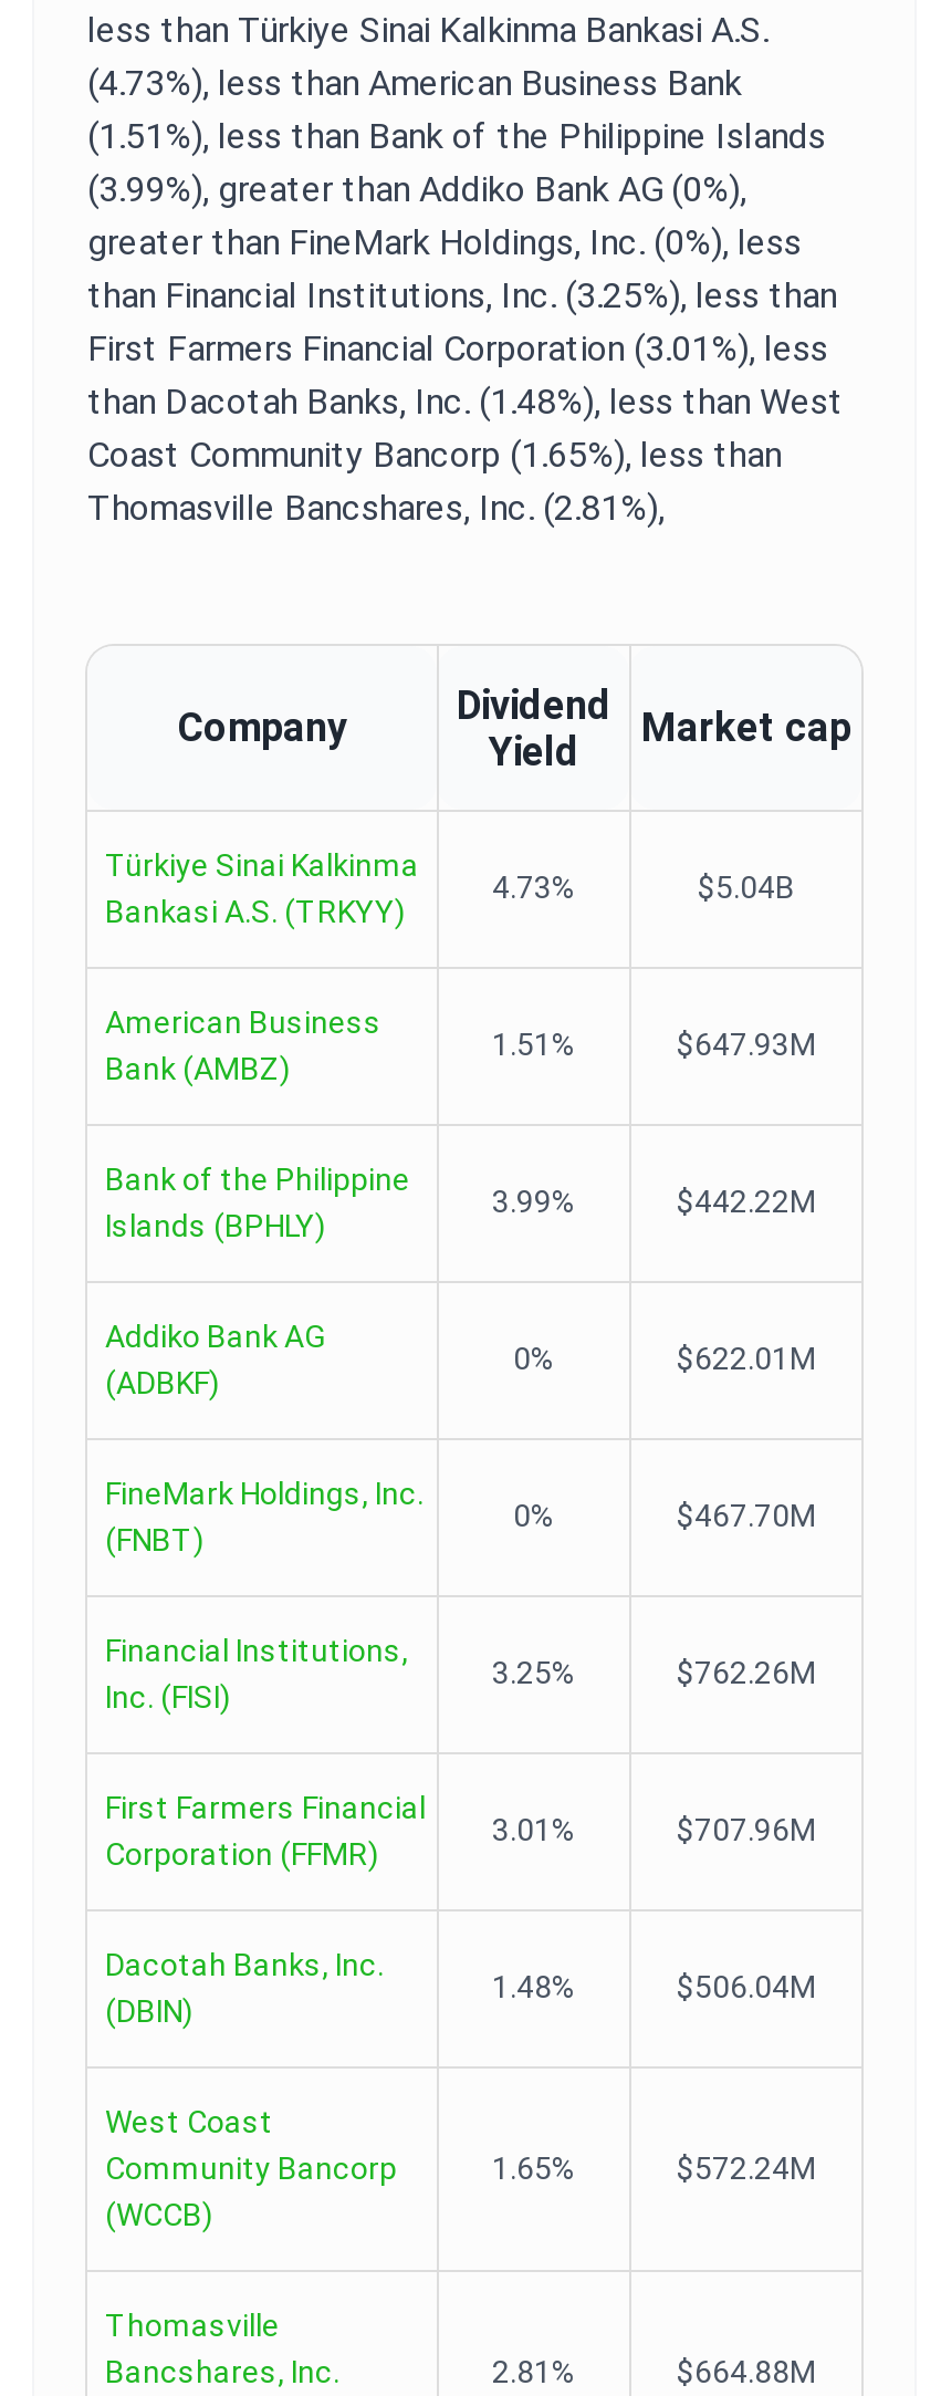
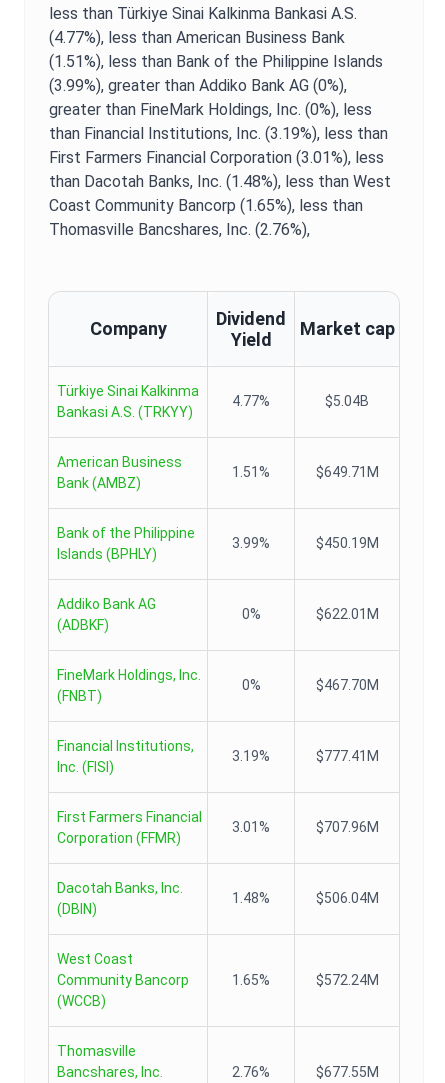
[87,62,742,104] (4.73%), less than American Business Bank -> [49,28,345,47] (4.77%), less than American Business Bank
[87,274,837,316] than Financial Institutions, Inc. (3.25%), less than -> [49,124,388,143] than Financial Institutions, Inc. (3.19%), less than
[87,487,665,529] Thomasville Bancshares, Inc. (2.81%), -> [49,220,310,239] Thomasville Bancshares, Inc. (2.76%),
[492,869,576,905] 4.73% -> [232,393,270,409] 4.77%
[677,1027,816,1062] $647.93M -> [315,464,378,480] $649.71M
[677,1184,816,1219] $442.22M -> [315,535,378,551] $450.19M
[492,1655,816,1690] 3.25% | $762.26M -> [232,748,378,764] 3.19% | $777.41M
[492,2354,816,2389] 2.81% | $664.88M -> [232,1064,378,1080] 2.76% | $677.55M

